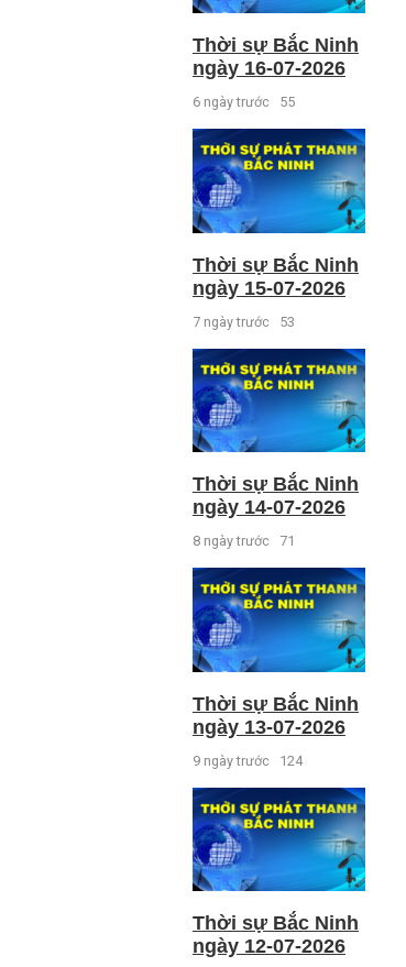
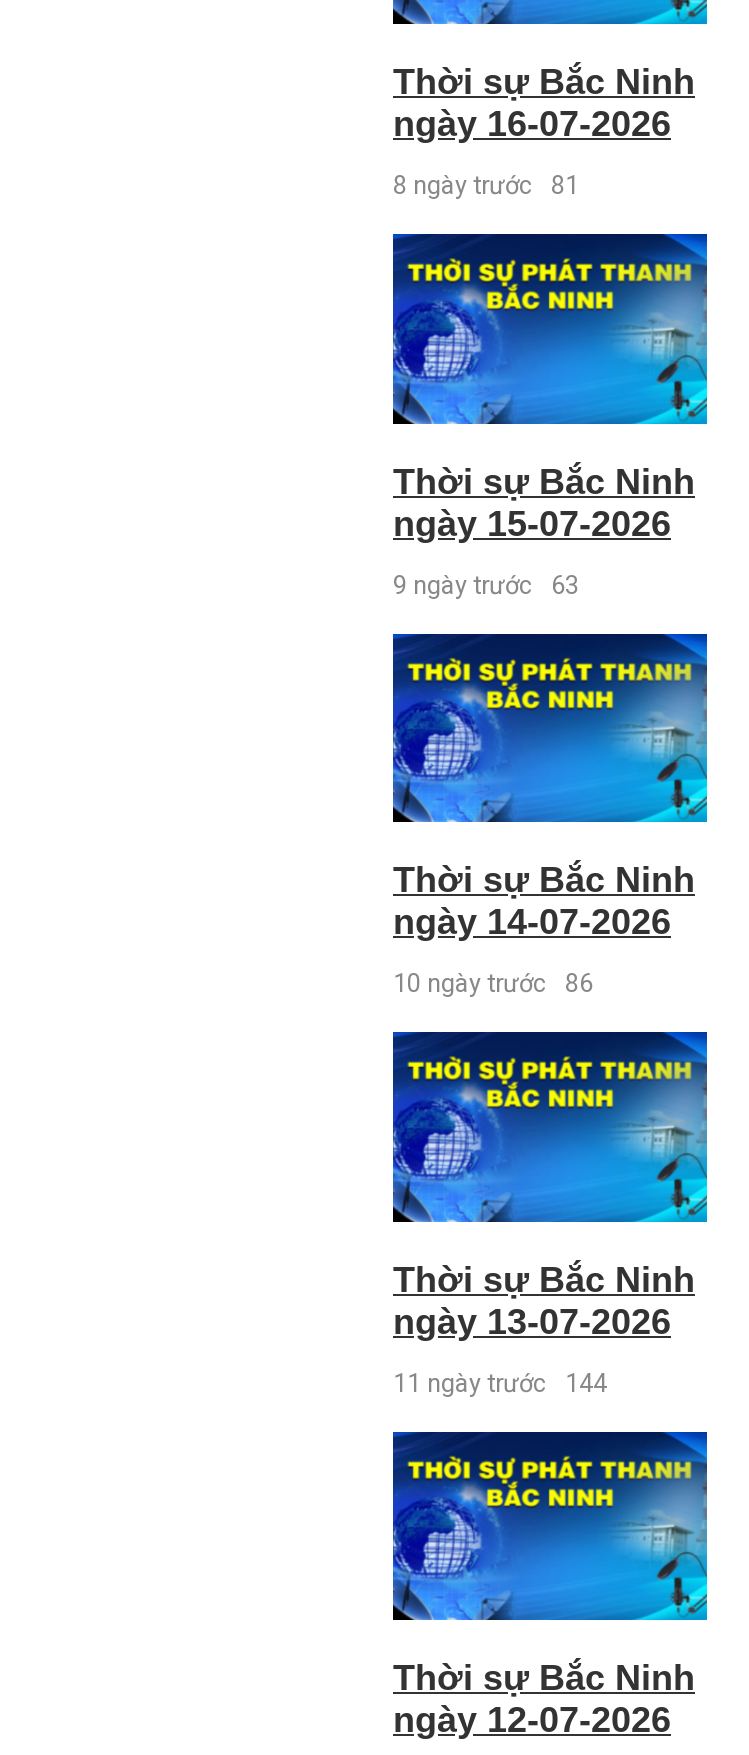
[193,94,295,110] 6 ngày trước 55 -> [393,170,579,200] 8 ngày trước 81
[193,313,295,330] 7 ngày trước 53 -> [393,569,579,599] 9 ngày trước 63
[193,533,295,549] 8 ngày trước 71 -> [393,968,593,998] 10 ngày trước 86
[193,752,303,769] 9 ngày trước 124 -> [393,1367,607,1397] 11 ngày trước 144

